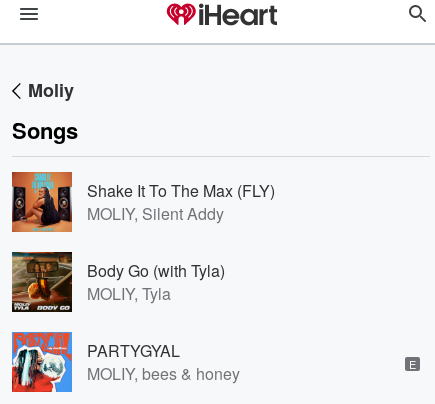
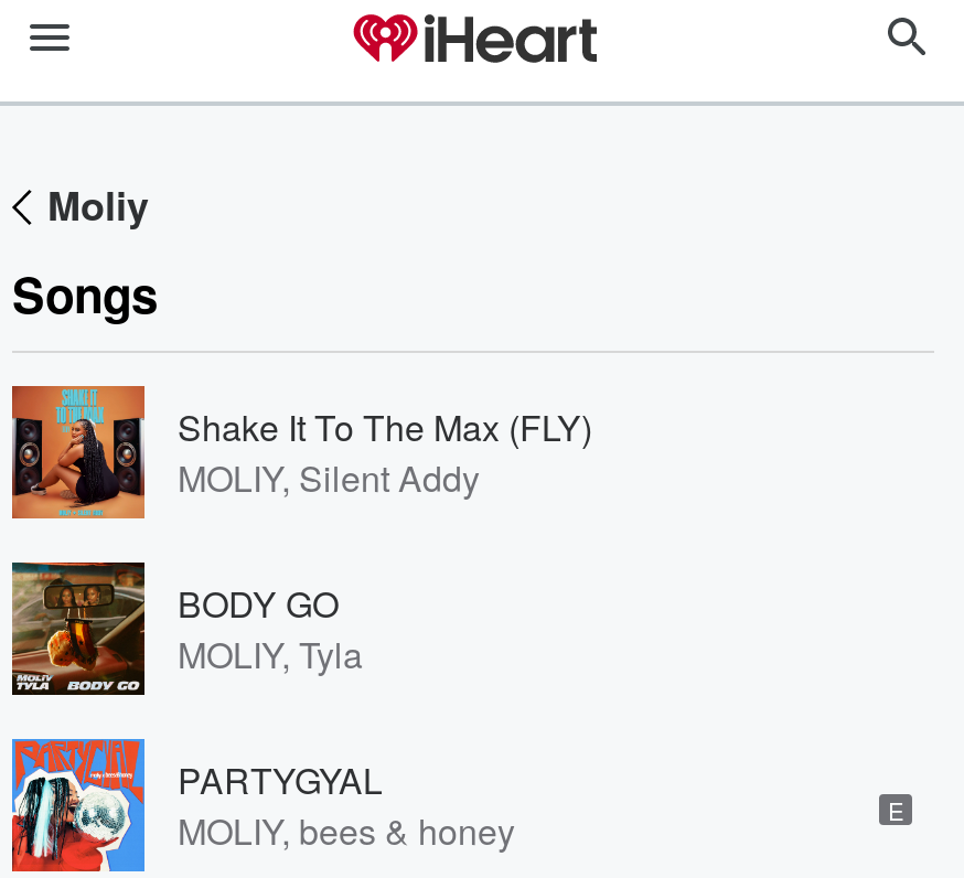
[87,259,225,282] Body Go (with Tyla) -> [178,578,339,629] BODY GO

